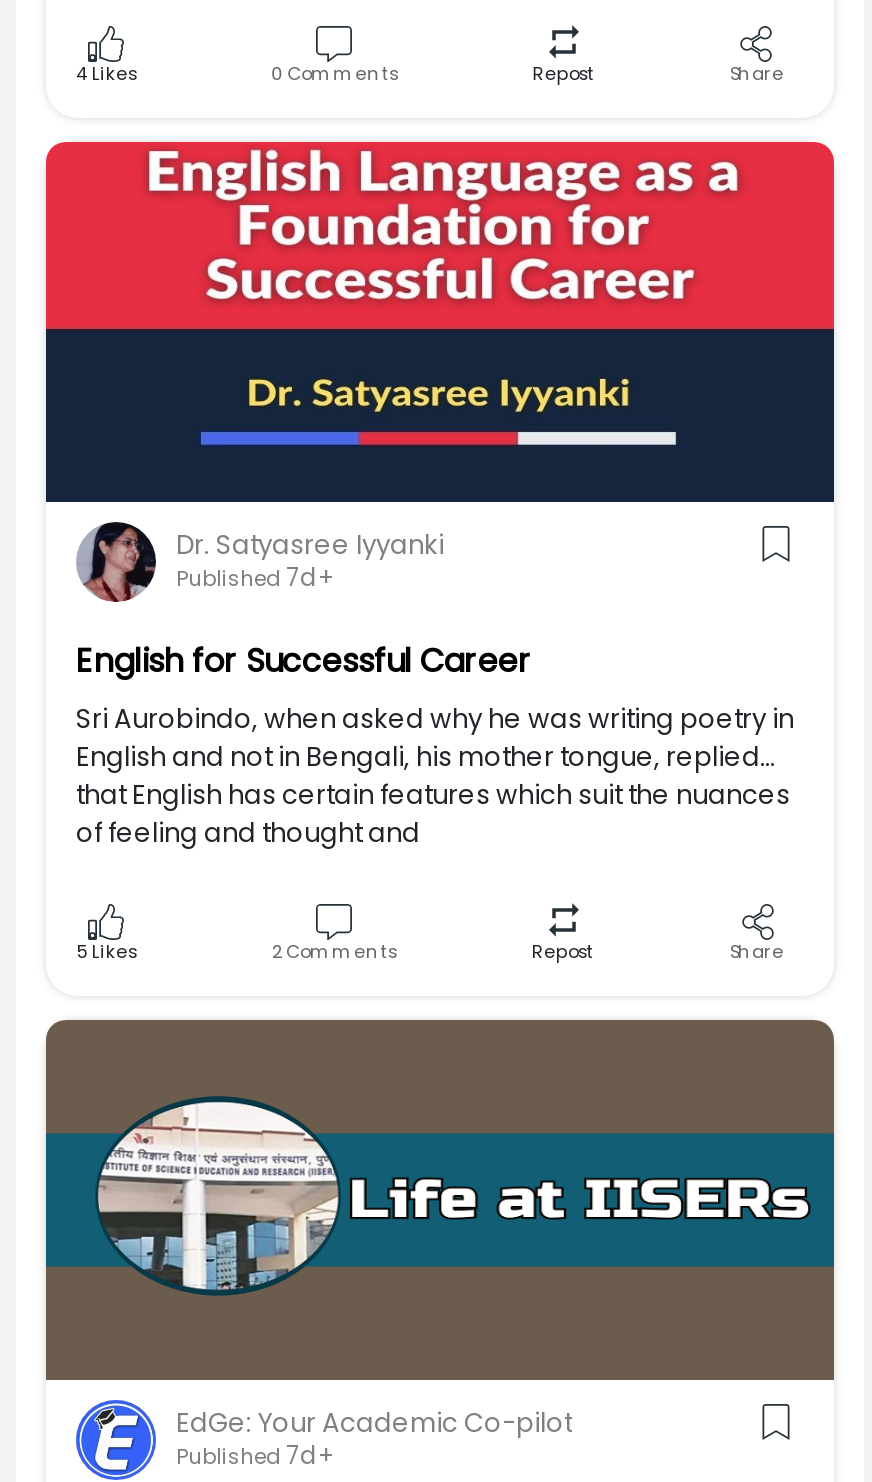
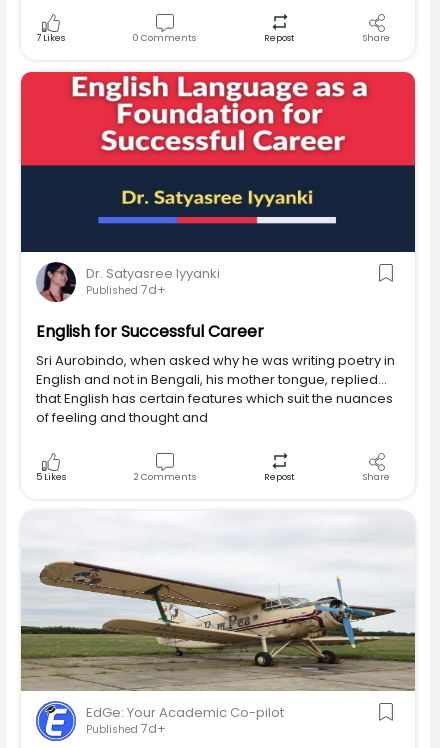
[76,61,136,85] 4Likes -> [36,32,65,44] 7Likes
[44,1018,836,1380] [image] -> [21,511,415,691] [image]

